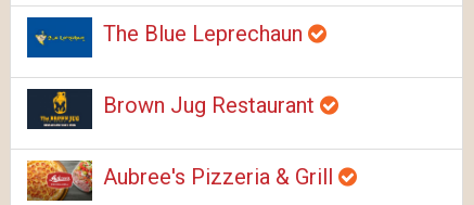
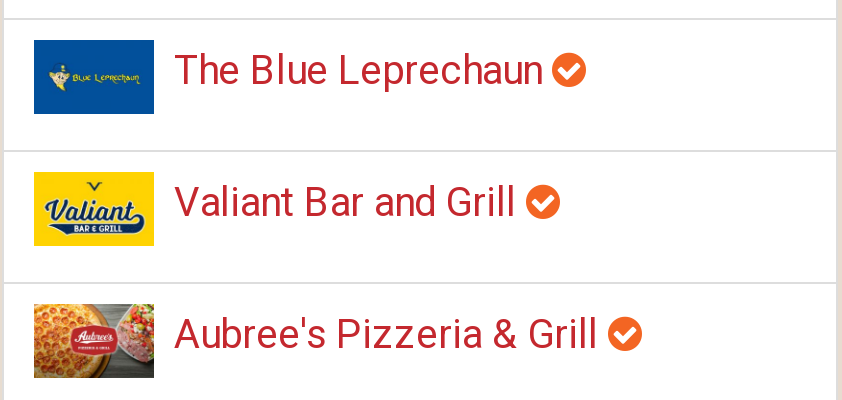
[26,88,320,130] [image] | Brown Jug Restaurant -> [32,170,526,248] [image] | Valiant Bar and Grill

